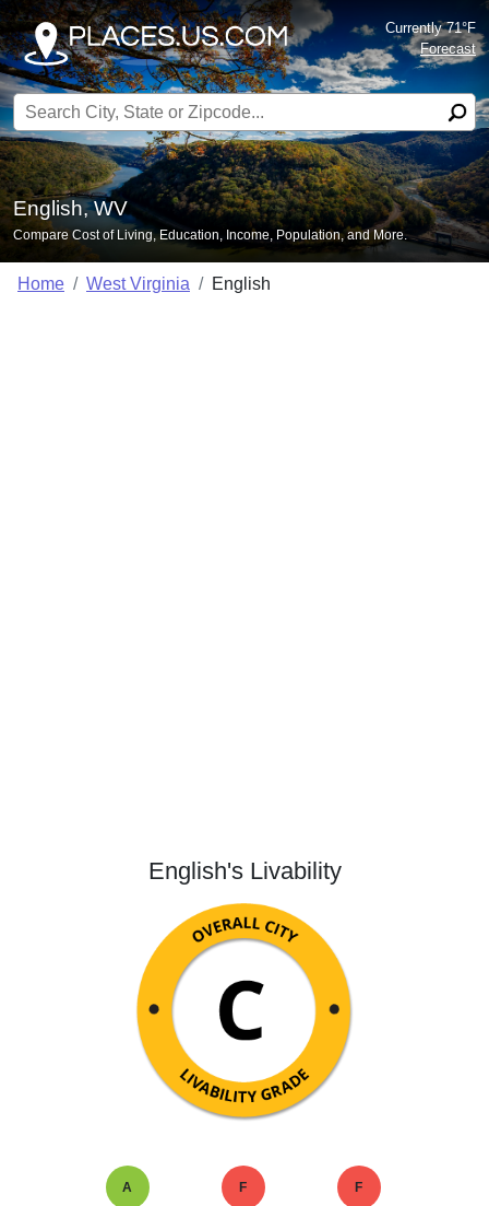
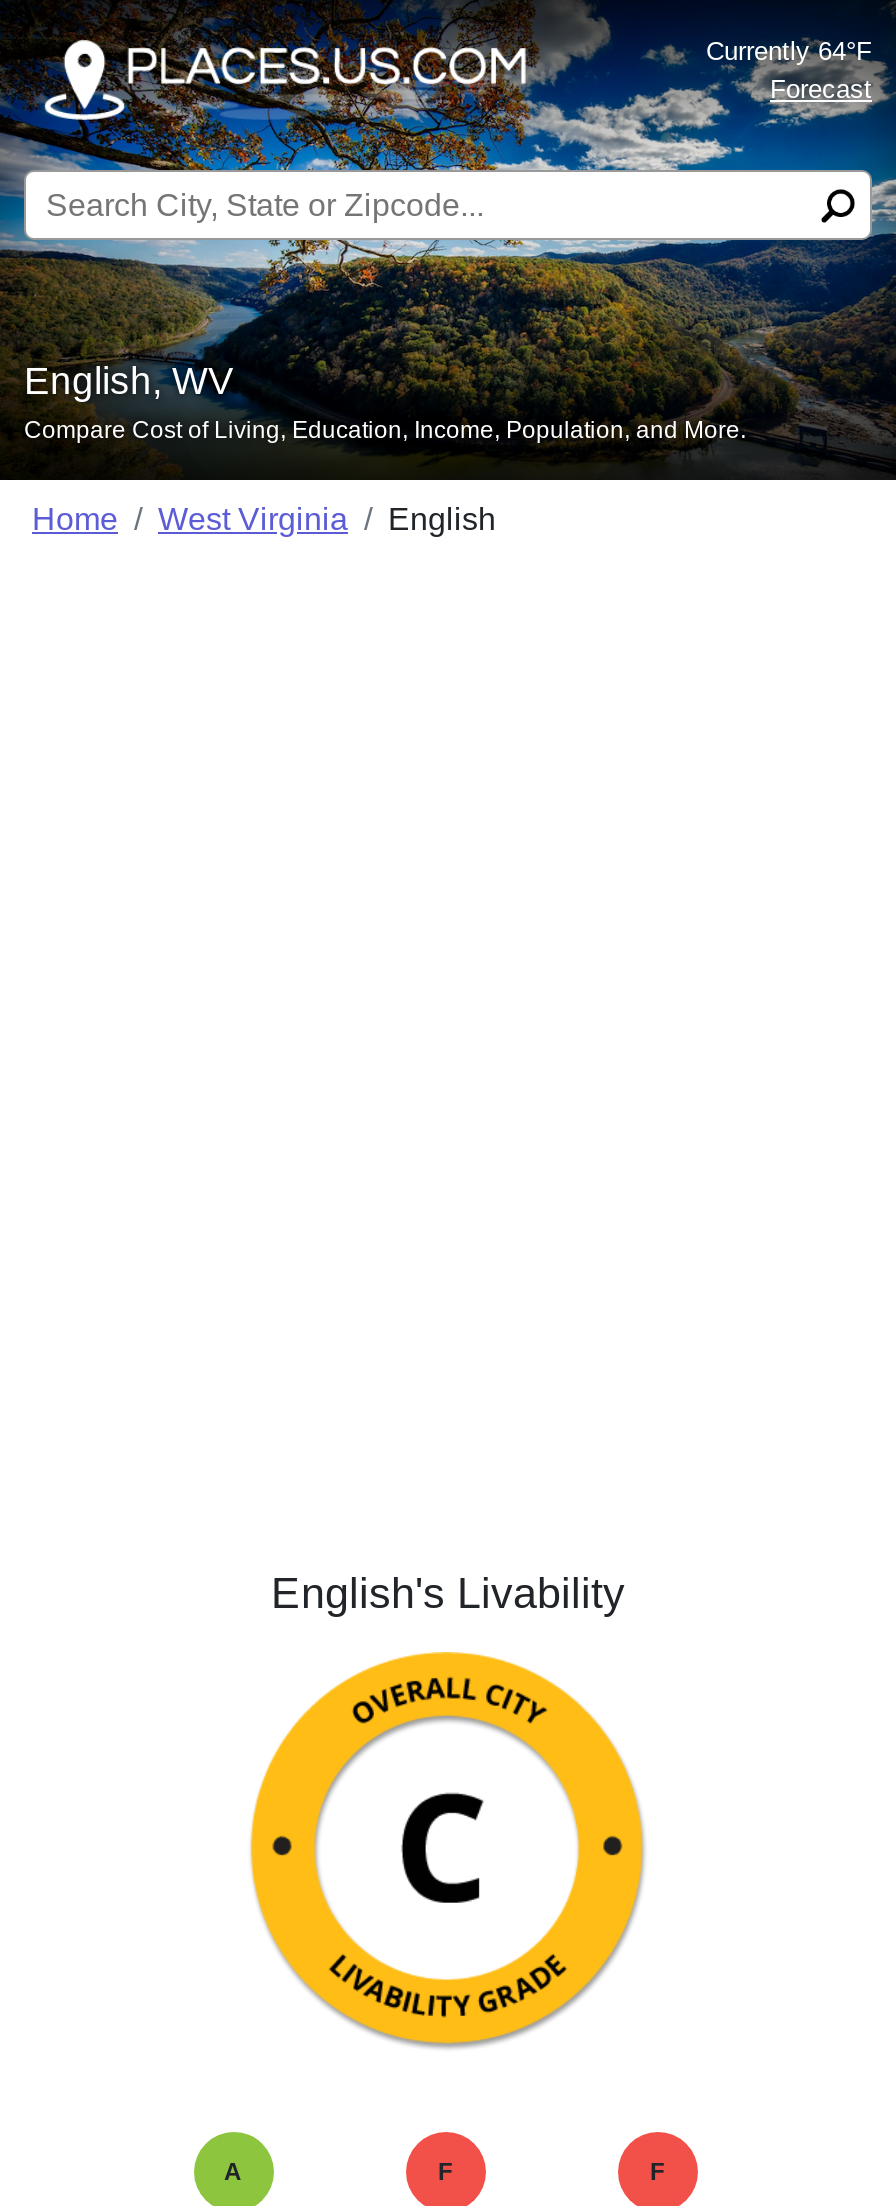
[385,20,476,36] Currently 71°F -> [706,36,872,66] Currently 64°F

